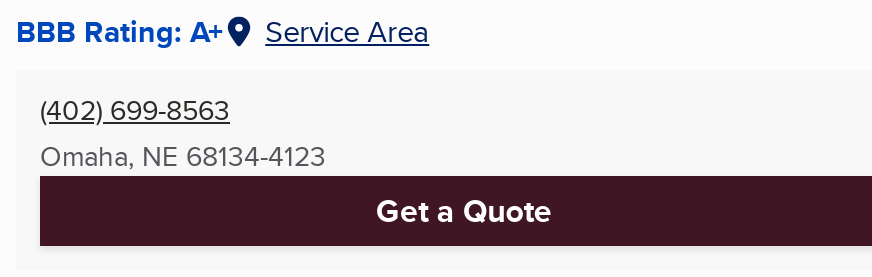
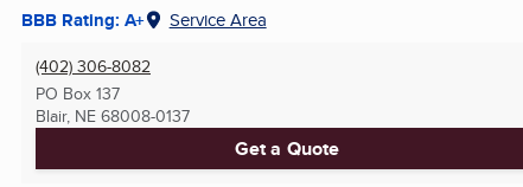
[40,90,326,175] (402) 699-8563 | Omaha, NE 68134-4123 -> [36,55,190,128] (402) 306-8082 | PO Box 137 | Blair, NE 68008-0137

